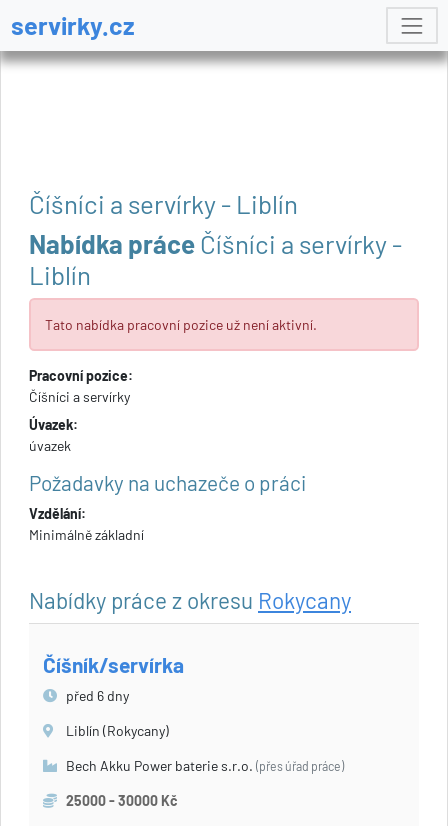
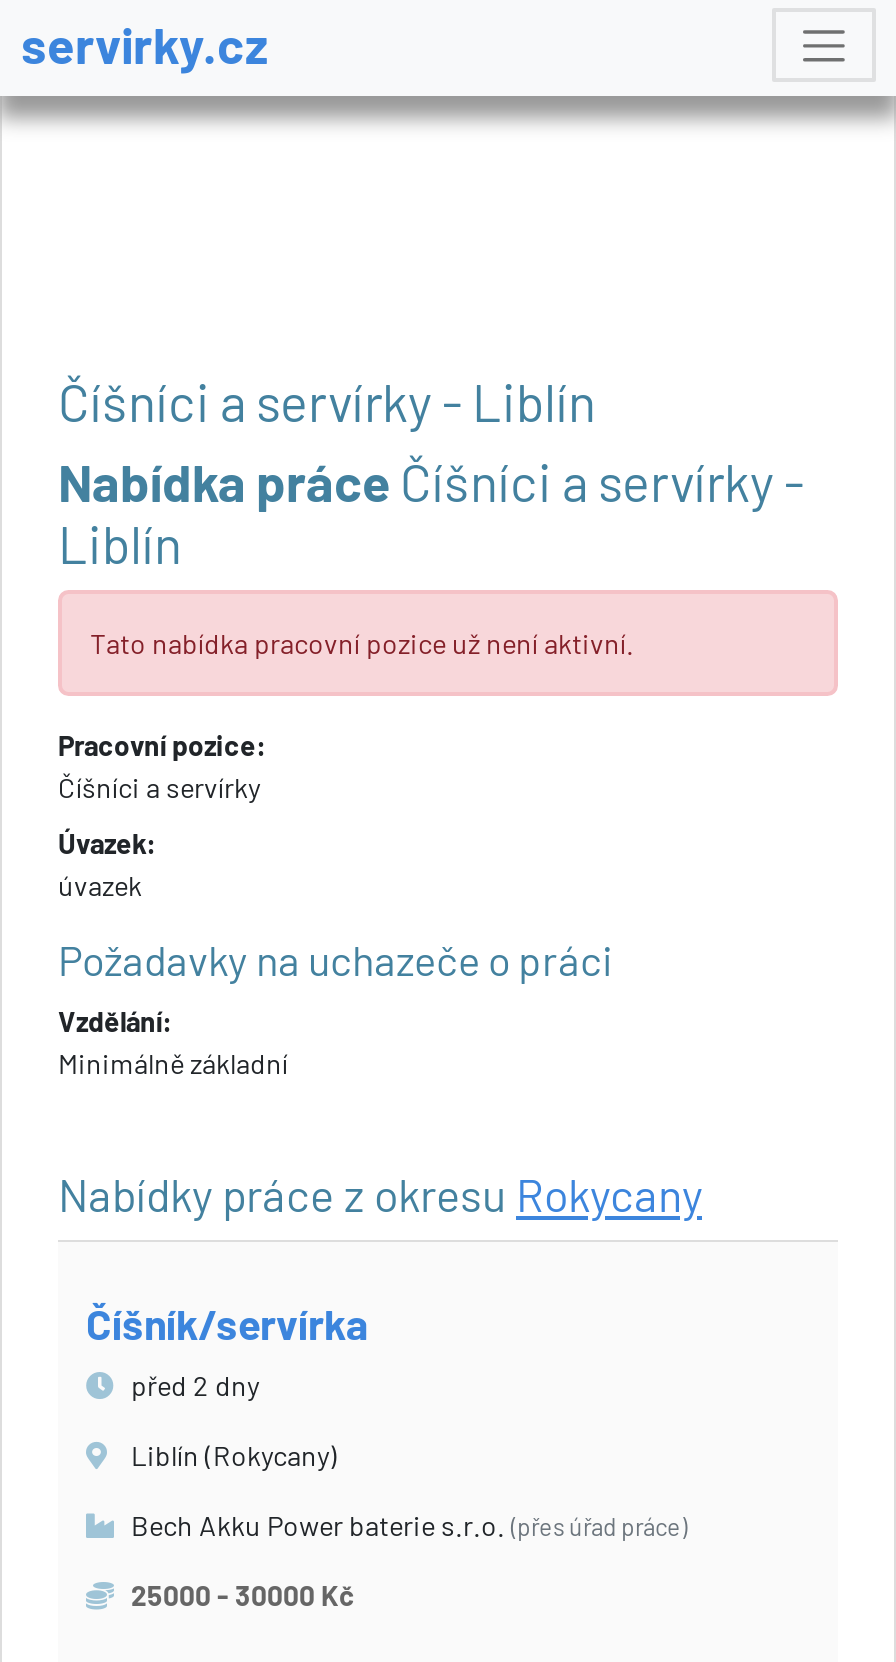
[62,687,128,704] před 6 dny -> [125,1368,259,1402] před 2 dny

